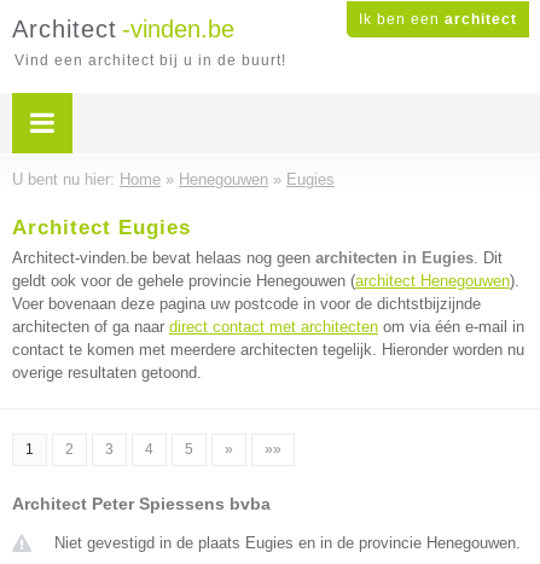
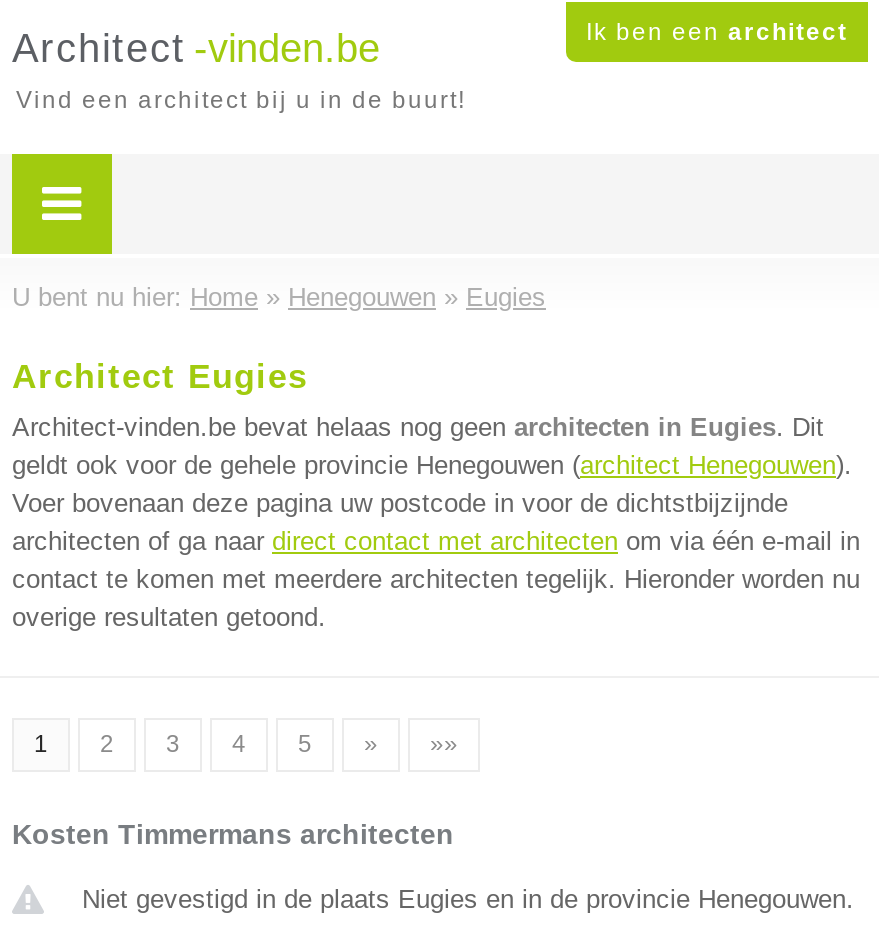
[12,494,271,513] Architect Peter Spiessens bvba -> [12,818,454,850] Kosten Timmermans architecten

